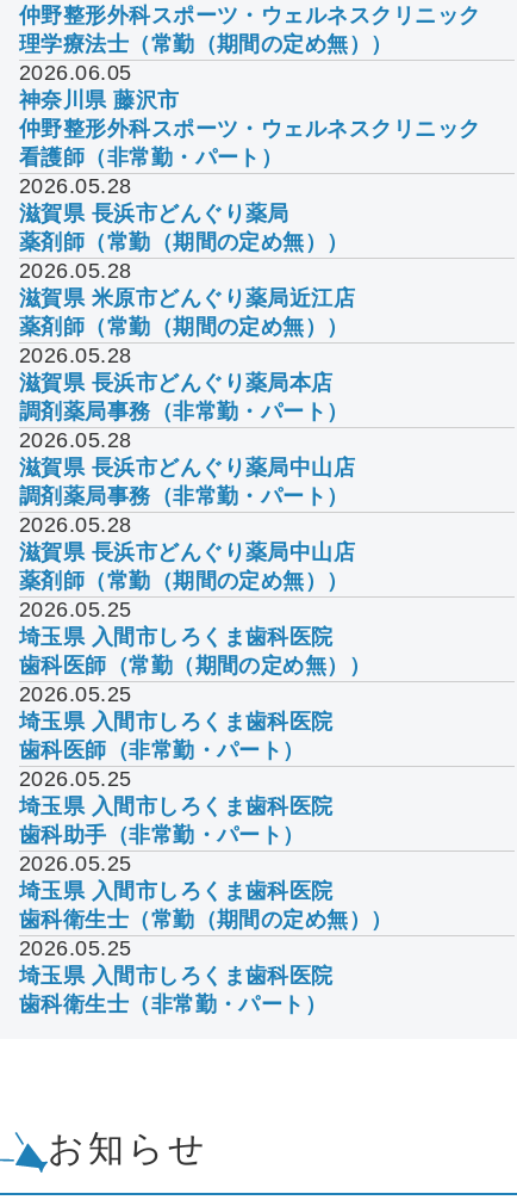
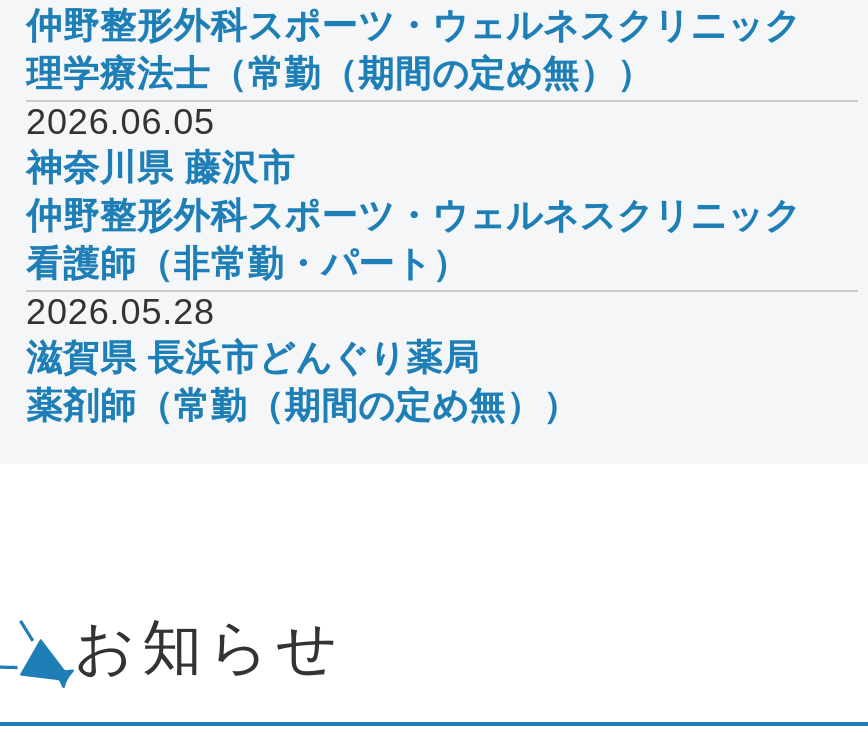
[19,259,393,1017] 2026.05.28 | 滋賀県 米原市どんぐり薬局近江店 | 薬剤師（常勤（期間の定め無）） | 2026.05.28 | 滋賀県 長浜市どんぐり薬局本店 | 調剤薬局事務（非常勤・パート） | 2026.05.28 | 滋賀県 長浜市どんぐり薬局中山店 | 調剤薬局事務（非常勤・パート） | 2026.05.28 | 滋賀県 長浜市どんぐり薬局中山店 | 薬剤師（常勤（期間の定め無）） | 2026.05.25 | 埼玉県 入間市しろくま歯科医院 | 歯科医師（常勤（期間の定め無）） | 2026.05.25 | 埼玉県 入間市しろくま歯科医院 | 歯科医師（非常勤・パート） | 2026.05.25 | 埼玉県 入間市しろくま歯科医院 | 歯科助手（非常勤・パート） | 2026.05.25 | 埼玉県 入間市しろくま歯科医院 | 歯科衛生士（常勤（期間の定め無）） | 2026.05.25 | 埼玉県 入間市しろくま歯科医院 | 歯科衛生士（非常勤・パート） -> none

